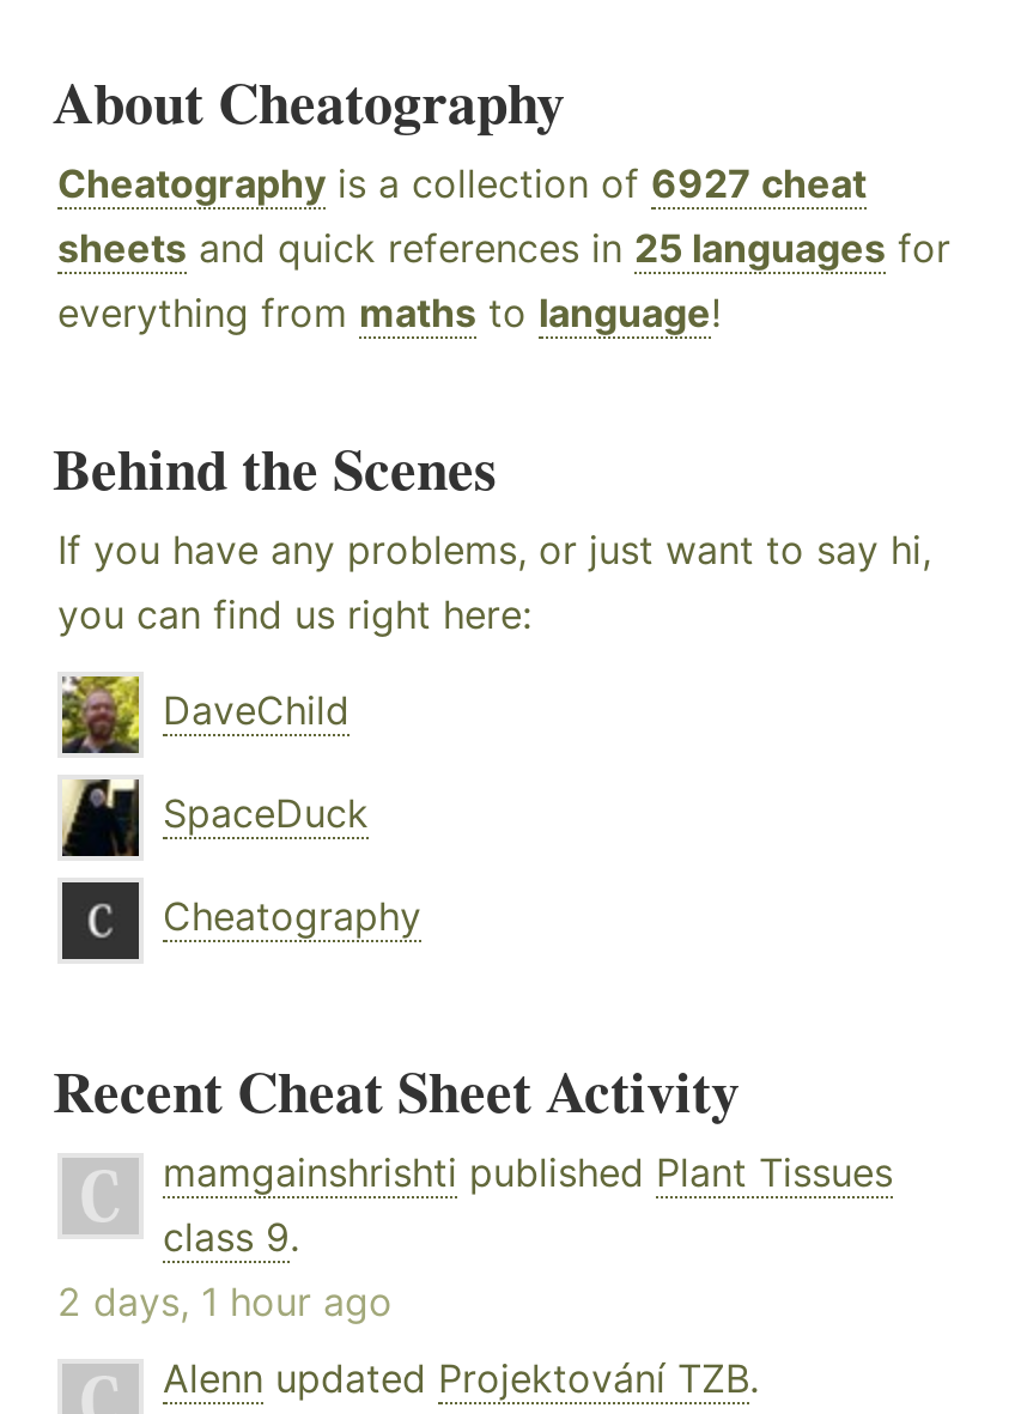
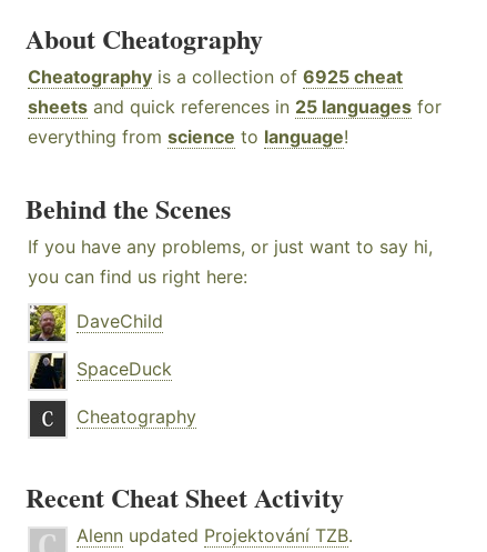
[57,159,867,207] Cheatography is a collection of 6927 cheat -> [28,66,403,88] Cheatography is a collection of 6925 cheat
[57,289,721,337] everything from maths to language! -> [28,126,348,148] everything from science to language!
[57,1148,893,1326] mamgainshrishti published Plant Tissues | class 9. | 2 days, 1 hour ago -> none

